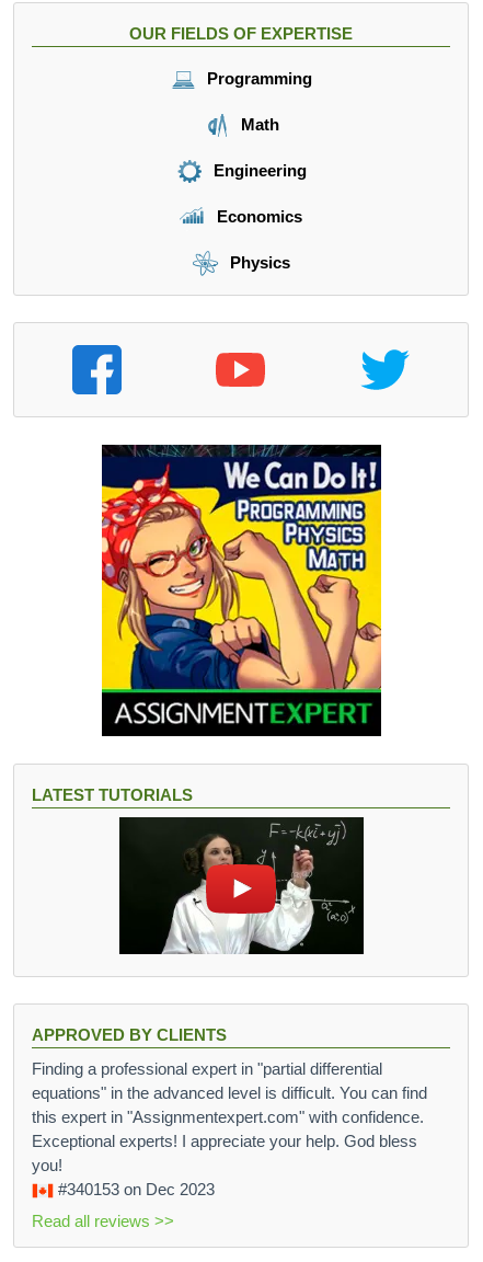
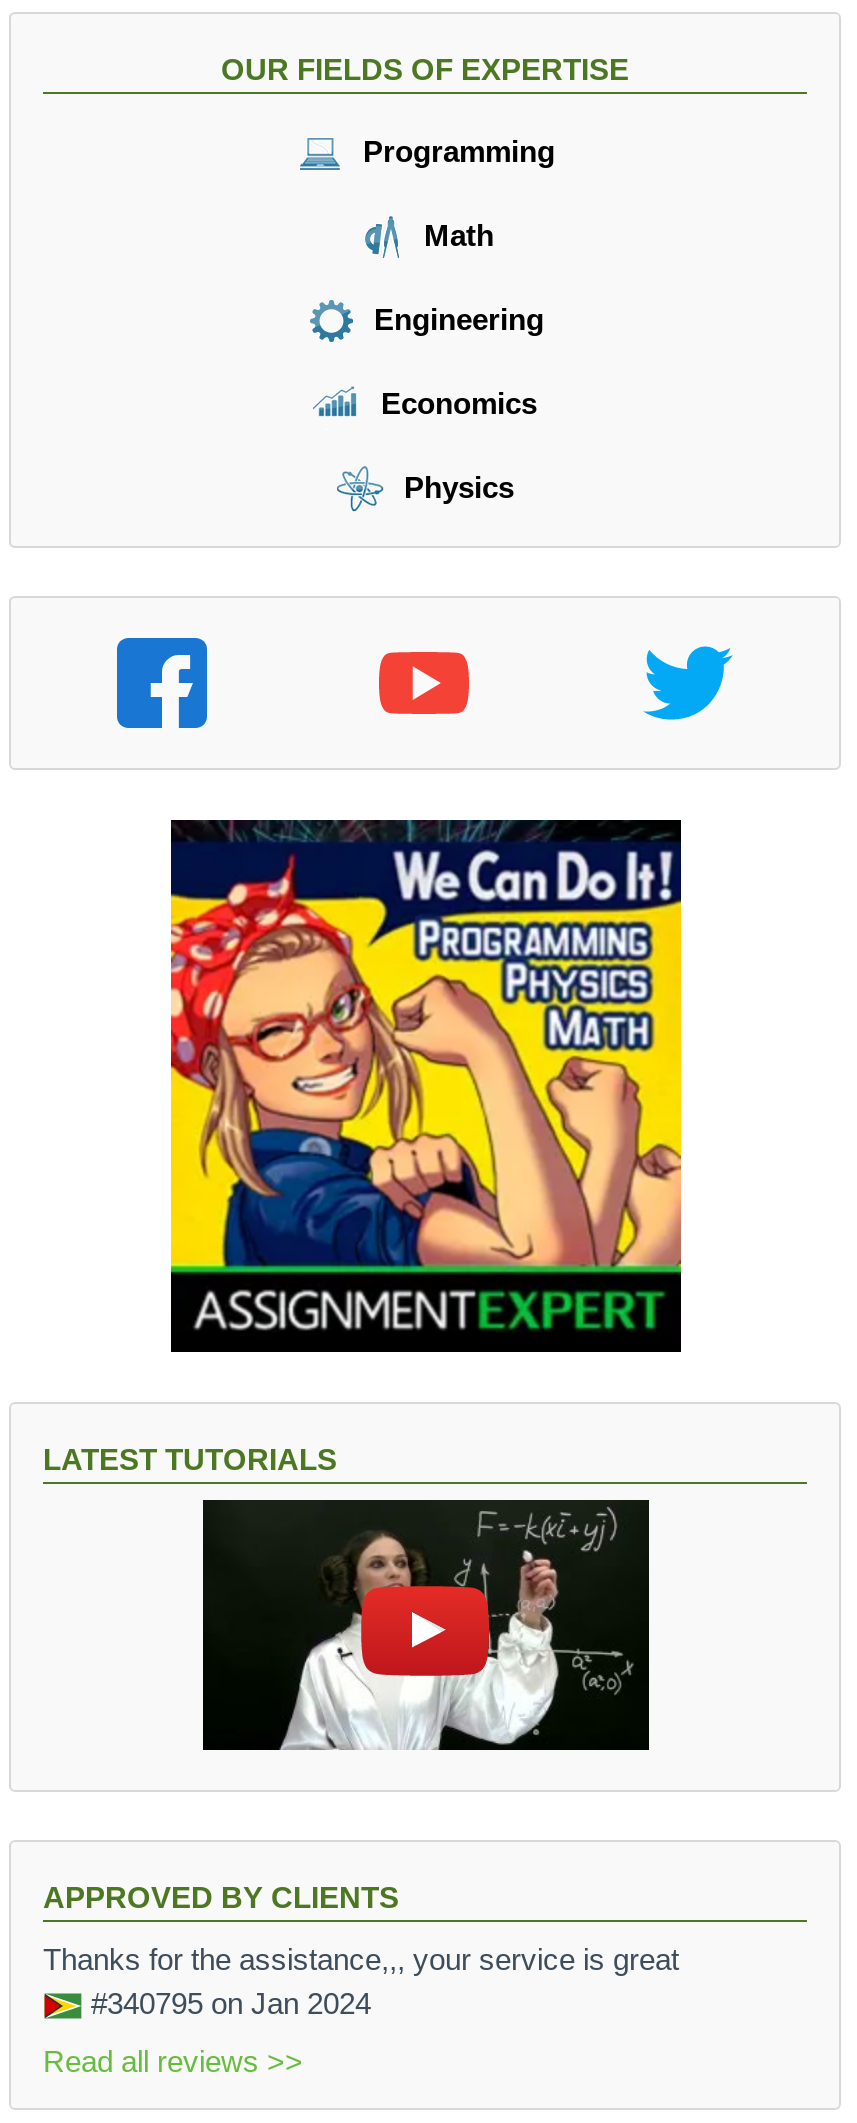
[32,1060,427,1199] Finding a professional expert in "partial differential | equations" in the advanced level is difficult. You can find | this expert in "Assignmentexpert.com" with confidence. | Exceptional experts! I appreciate your help. God bless | you! | #340153 on Dec 2023 -> [43,1942,679,2020] Thanks for the assistance,,, your service is great | #340795 on Jan 2024

